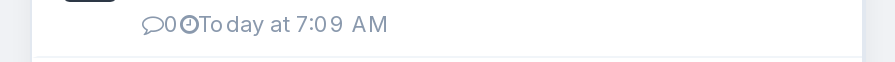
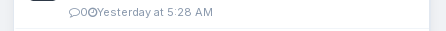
[198,10,388,38] Today at 7:09 AM -> [97,5,213,19] Yesterday at 5:28 AM

